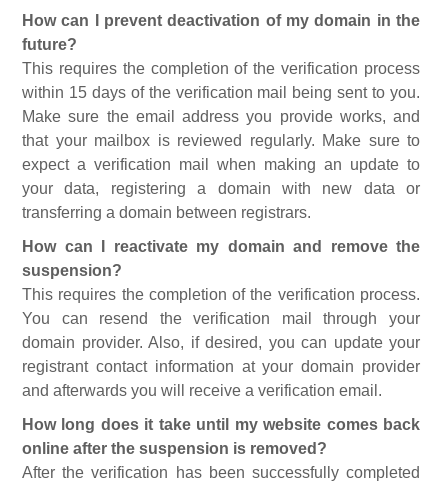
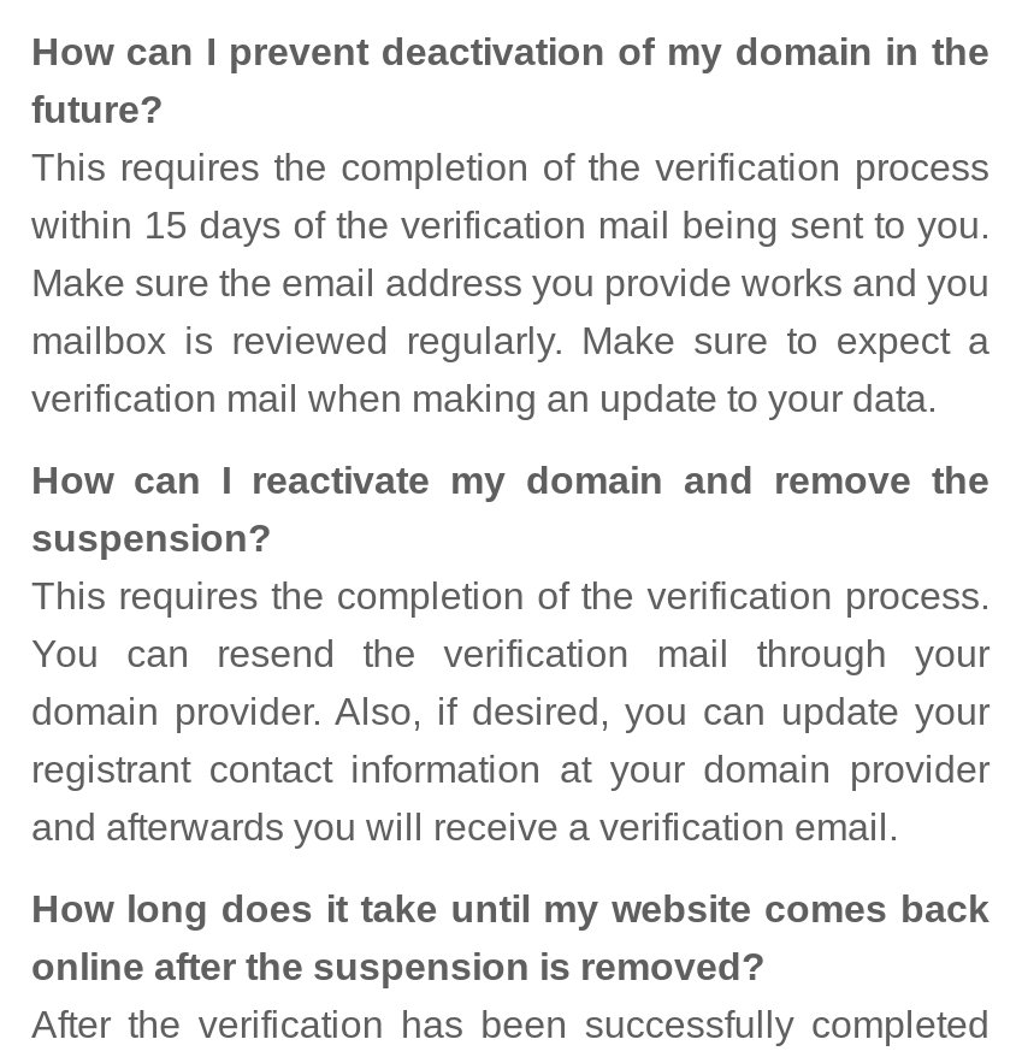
[22,108,420,221] Make sure the email address you provide works, and | that your mailbox is reviewed regularly. Make sure to | expect a verification mail when making an update to | your data, registering a domain with new data or | transferring a domain between registrars. -> [31,262,989,419] Make sure the email address you provide works and you | mailbox is reviewed regularly. Make sure to expect a | verification mail when making an update to your data.

